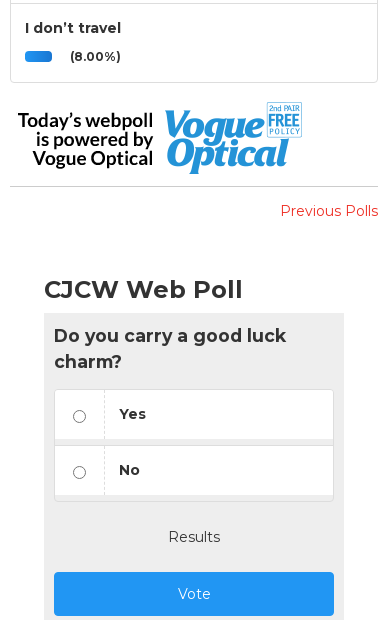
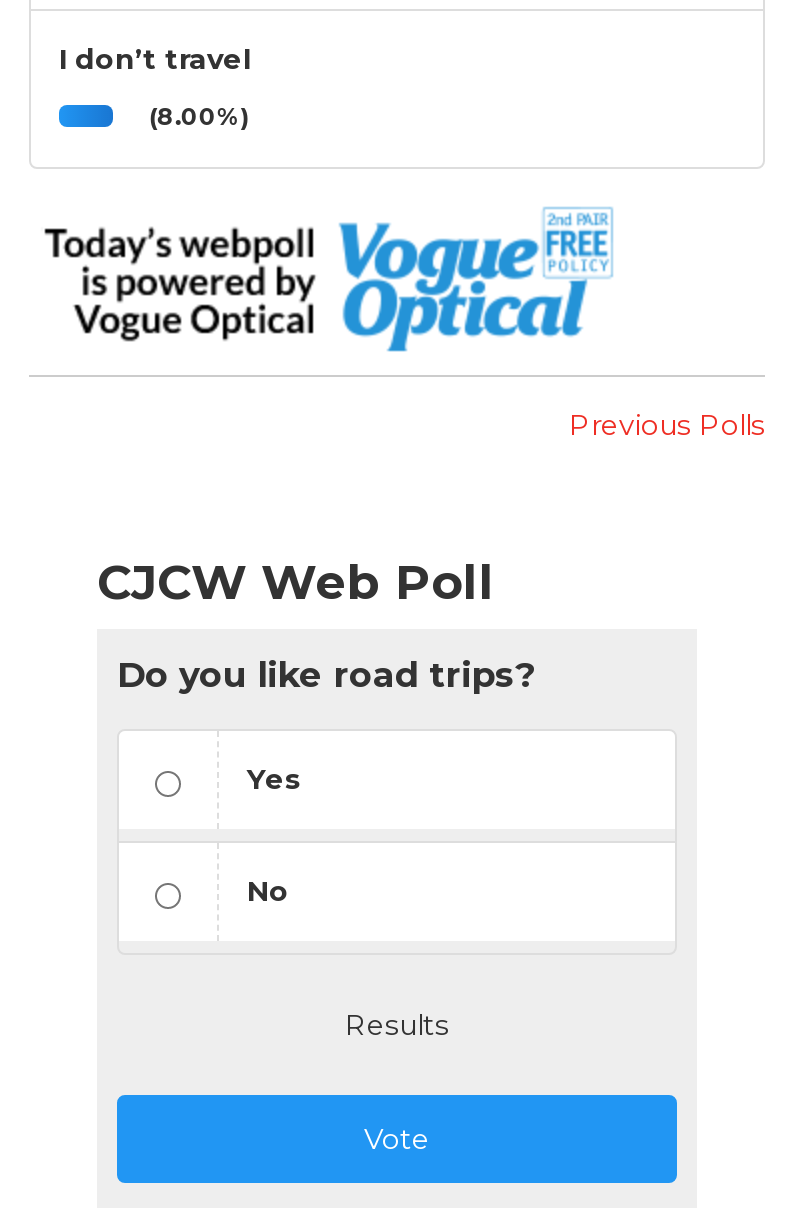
[54,325,286,372] Do you carry a good luck | charm? -> [117,653,535,695] Do you like road trips?

